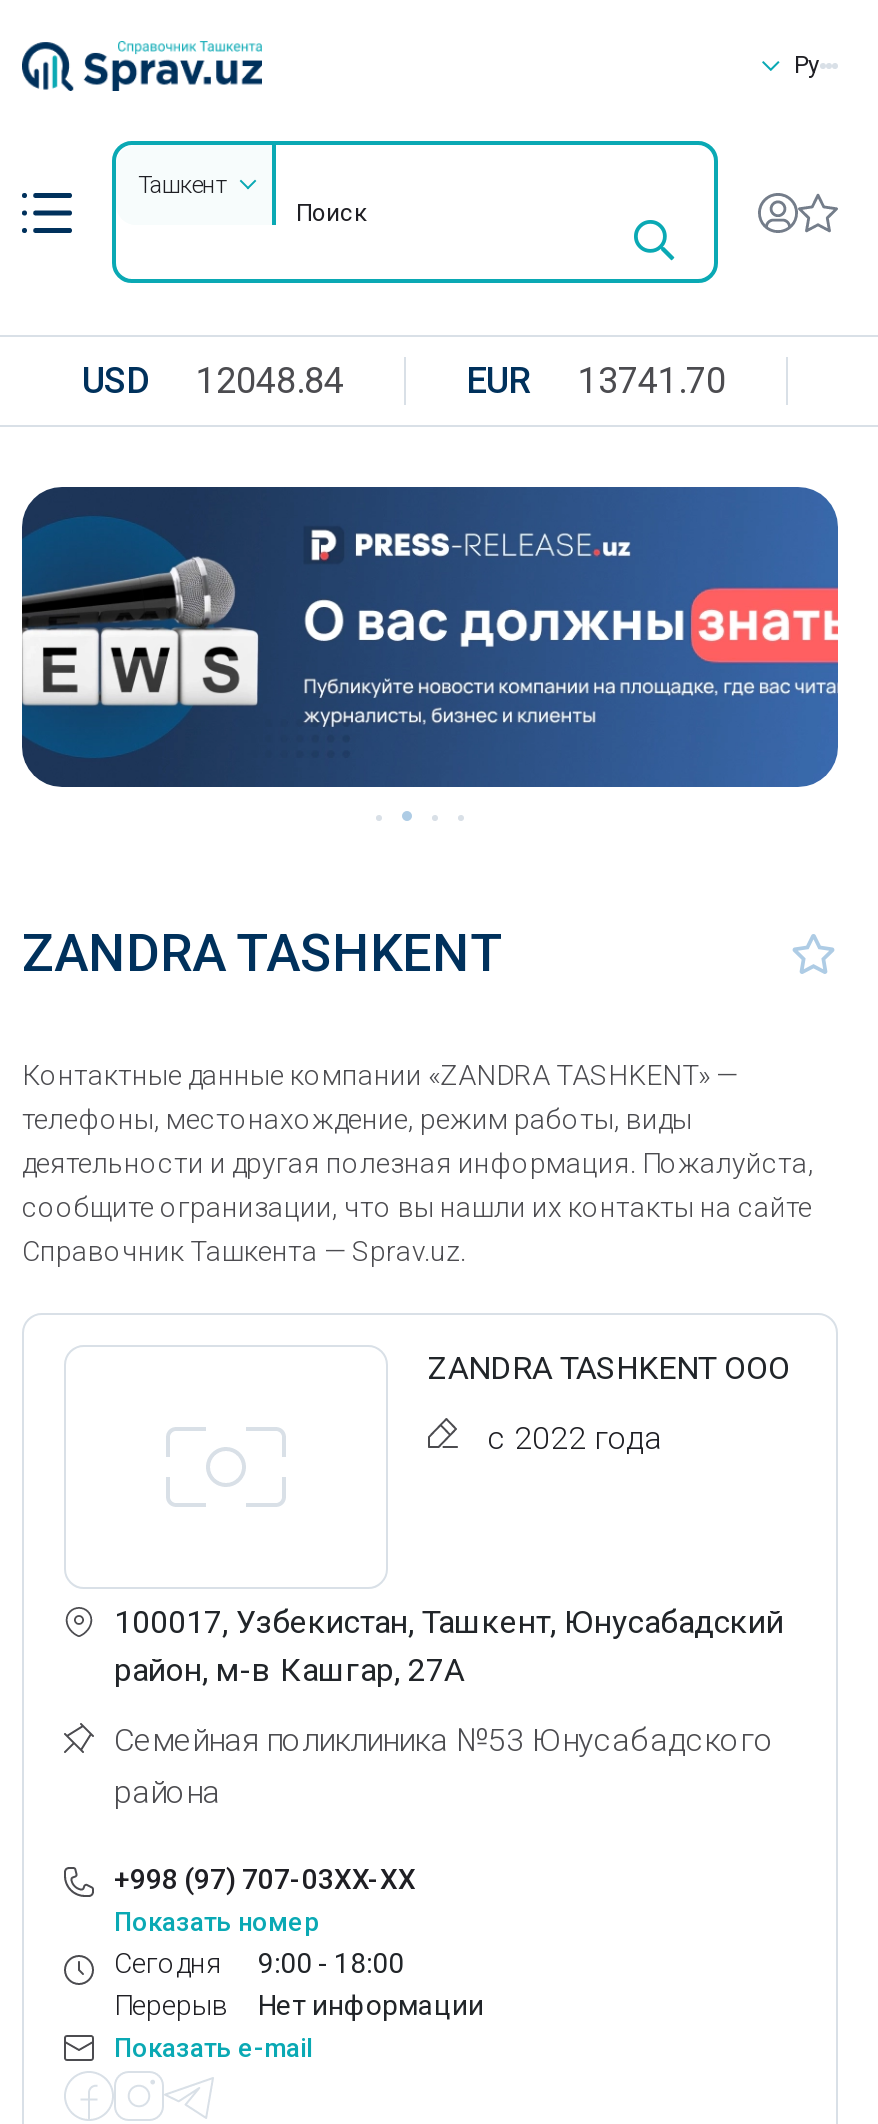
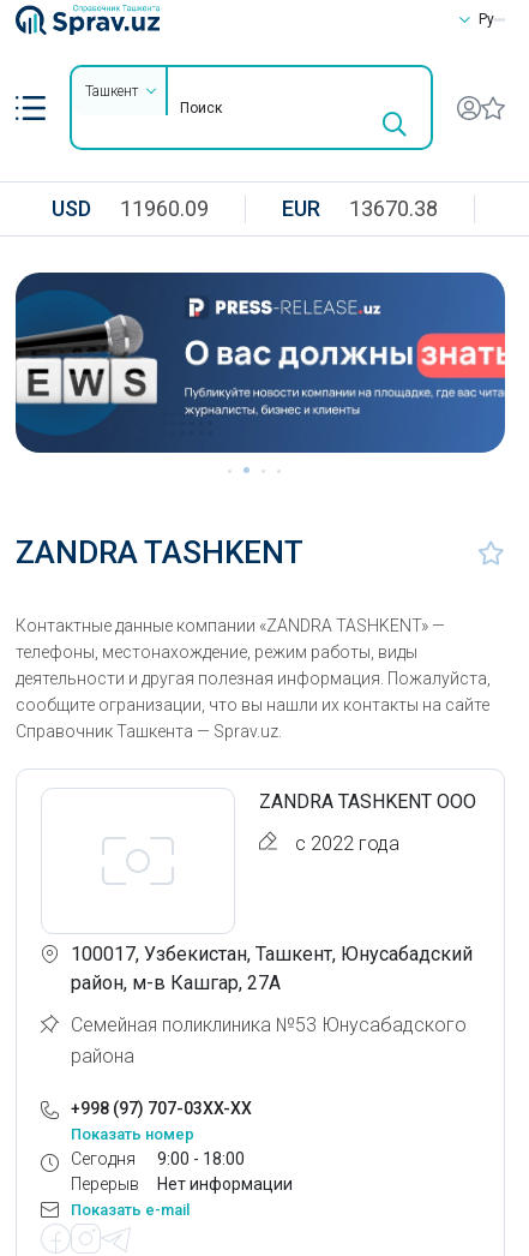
[82,359,344,401] USD 12048.84 -> [52,196,209,221] USD 11960.09
[466,359,726,401] EUR 13741.70 -> [282,196,438,221] EUR 13670.38

